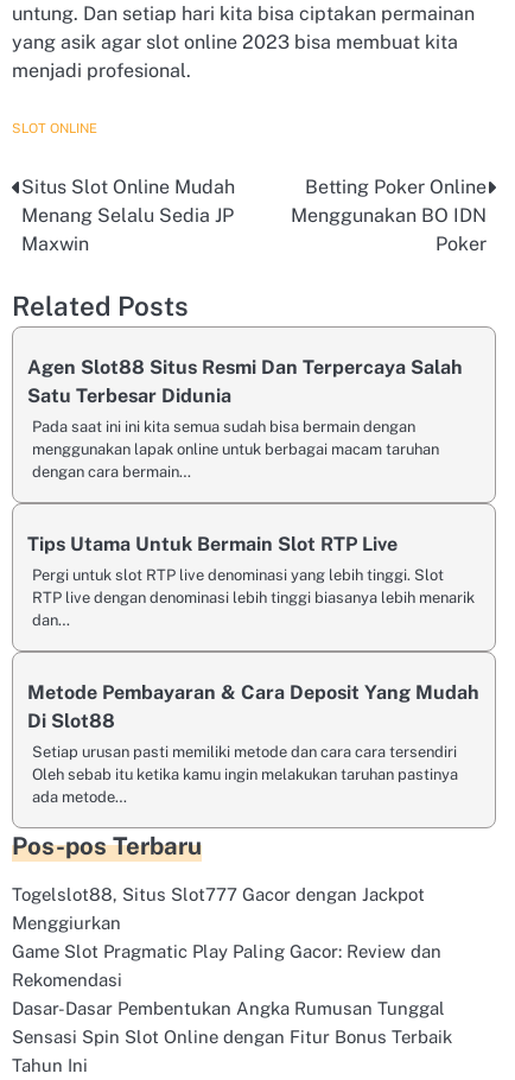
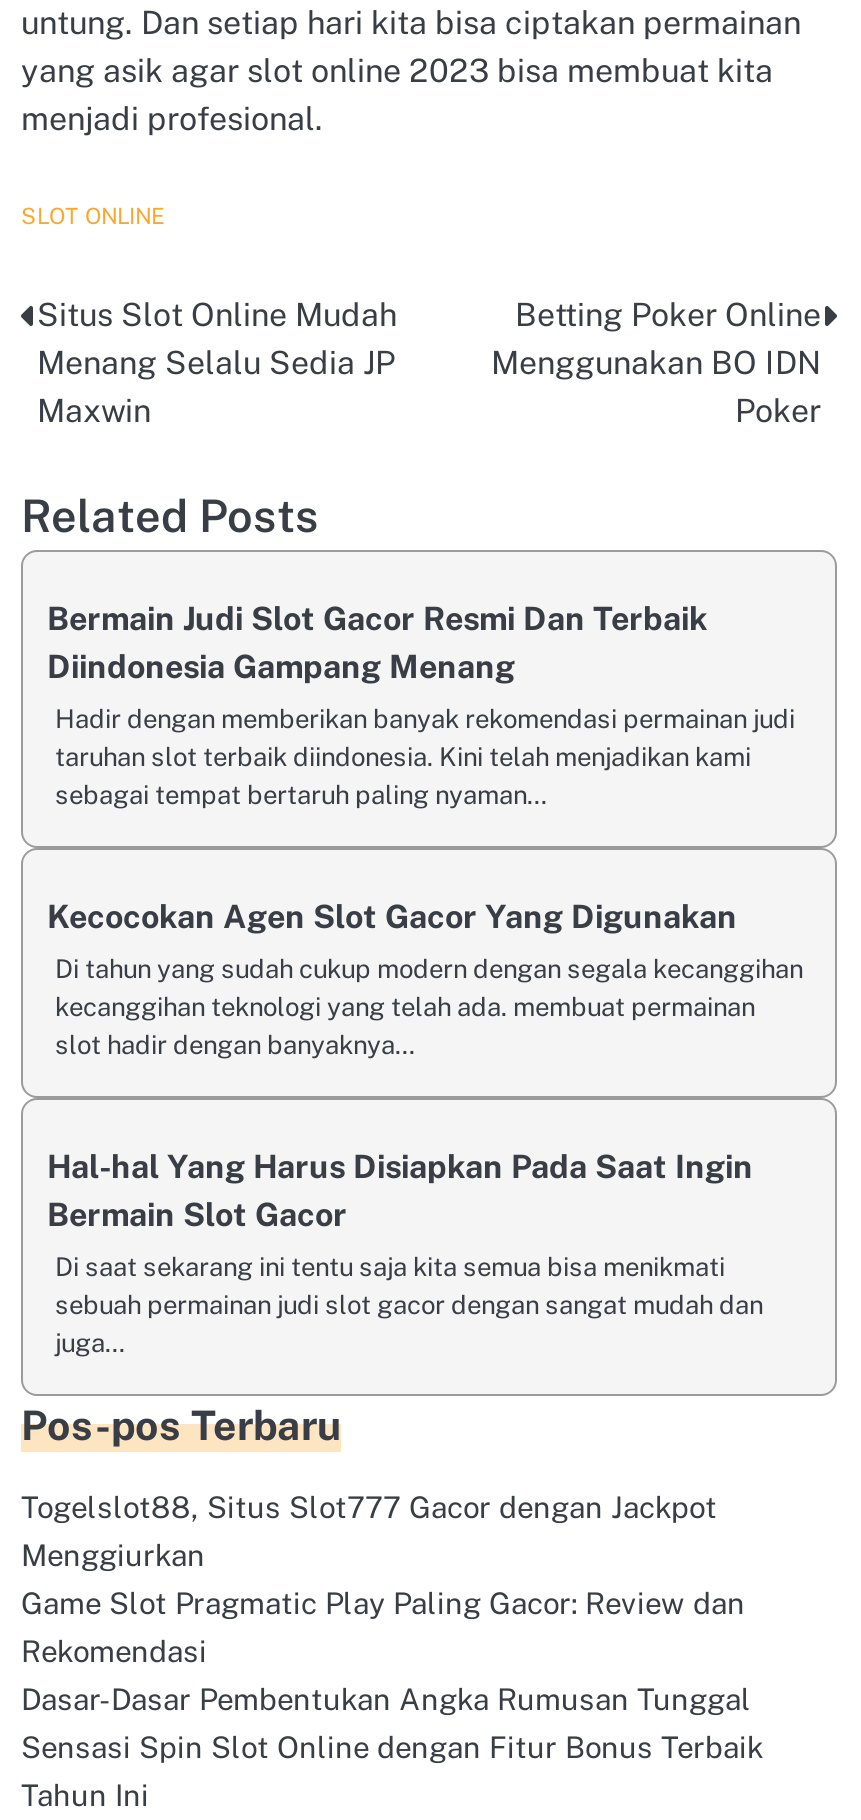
[27,356,463,407] Agen Slot88 Situs Resmi Dan Terpercaya Salah | Satu Terbesar Didunia -> [47,599,707,685] Bermain Judi Slot Gacor Resmi Dan Terbaik | Diindonesia Gampang Menang
[32,417,439,480] Pada saat ini ini kita semua sudah bisa bermain dengan | menggunakan lapak online untuk berbagai macam taruhan | dengan cara bermain… -> [55,703,795,809] Hadir dengan memberikan banyak rekomendasi permainan judi | taruhan slot terbaik diindonesia. Kini telah menjadikan kami | sebagai tempat bertaruh paling nyaman…
[27,533,398,555] Tips Utama Untuk Bermain Slot RTP Live -> [47,897,737,935] Kecocokan Agen Slot Gacor Yang Digunakan
[32,566,475,629] Pergi untuk slot RTP live denominasi yang lebih tinggi. Slot | RTP live dengan denominasi lebih tinggi biasanya lebih menarik | dan… -> [55,953,803,1059] Di tahun yang sudah cukup modern dengan segala kecanggihan | kecanggihan teknologi yang telah ada. membuat permainan | slot hadir dengan banyaknya…
[27,681,479,732] Metode Pembayaran & Cara Deposit Yang Mudah | Di Slot88 -> [47,1147,753,1233] Hal-hal Yang Harus Disiapkan Pada Saat Ingin | Bermain Slot Gacor
[32,743,458,805] Setiap urusan pasti memiliki metode dan cara cara tersendiri | Oleh sebab itu ketika kamu ingin melakukan taruhan pastinya | ada metode… -> [55,1251,763,1357] Di saat sekarang ini tentu saja kita semua bisa menikmati | sebuah permainan judi slot gacor dengan sangat mudah dan | juga…

